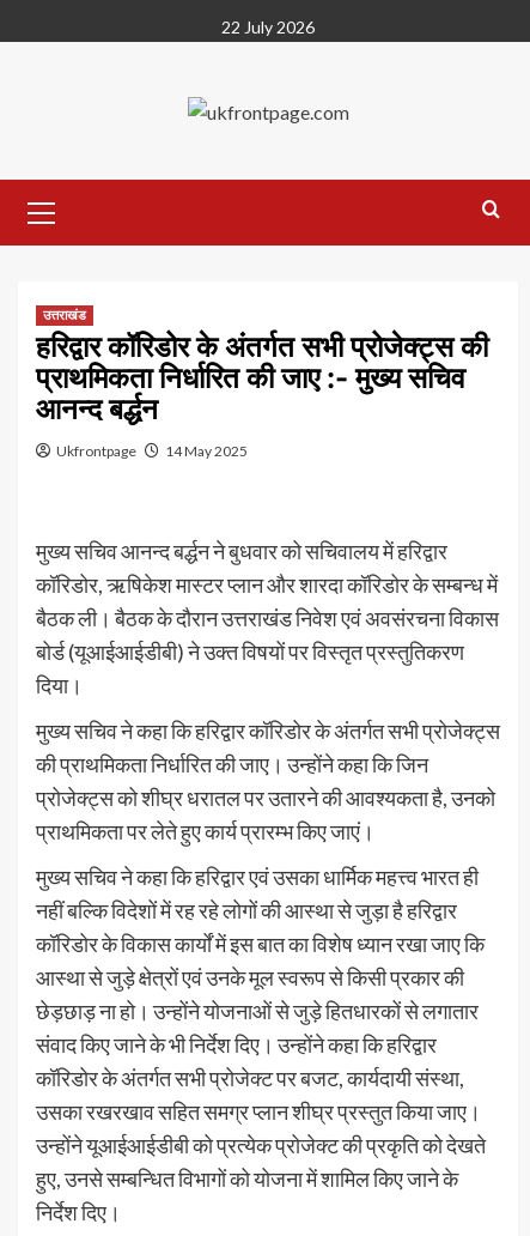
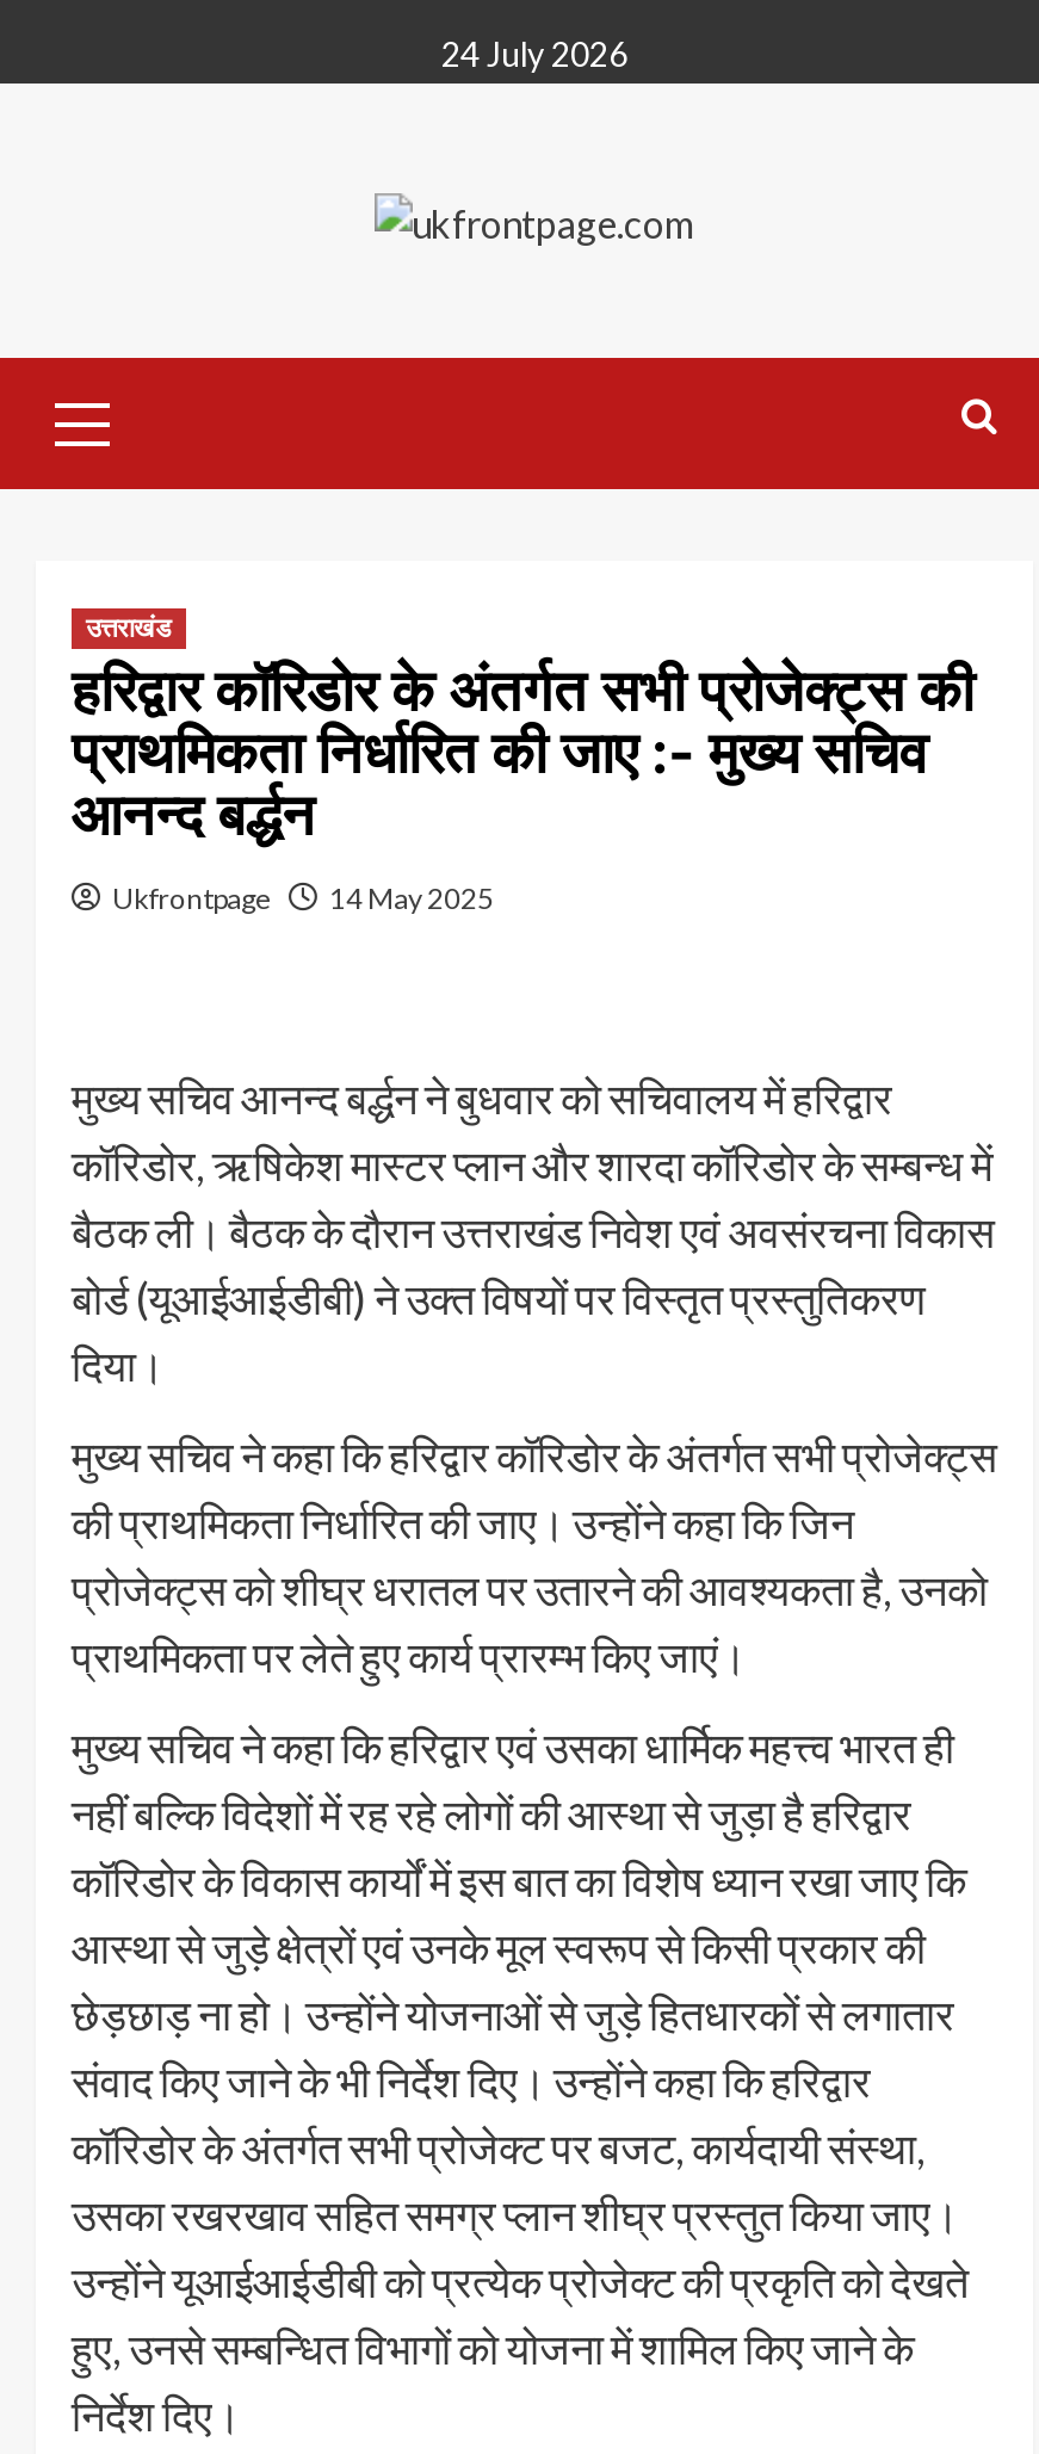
[221,17,315,37] 22 July 2026 -> [441,33,627,74] 24 July 2026

